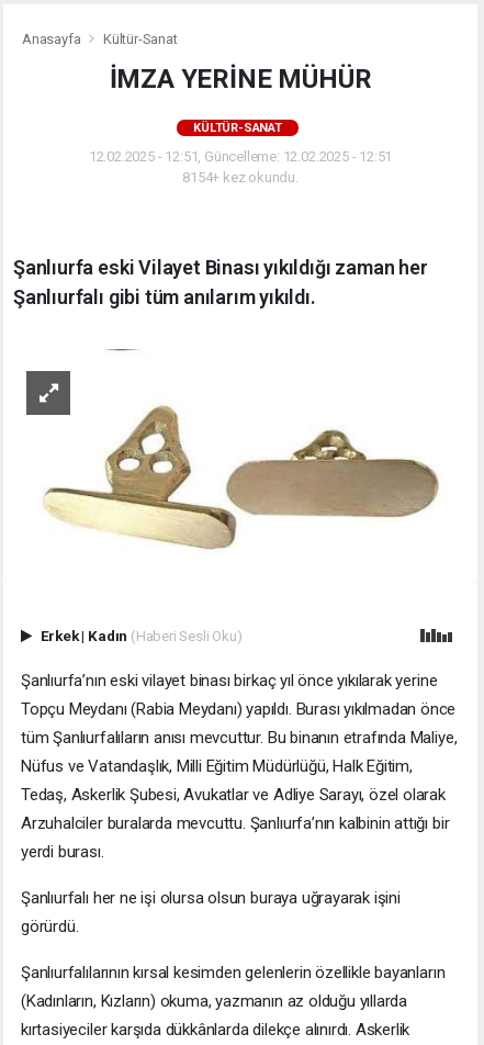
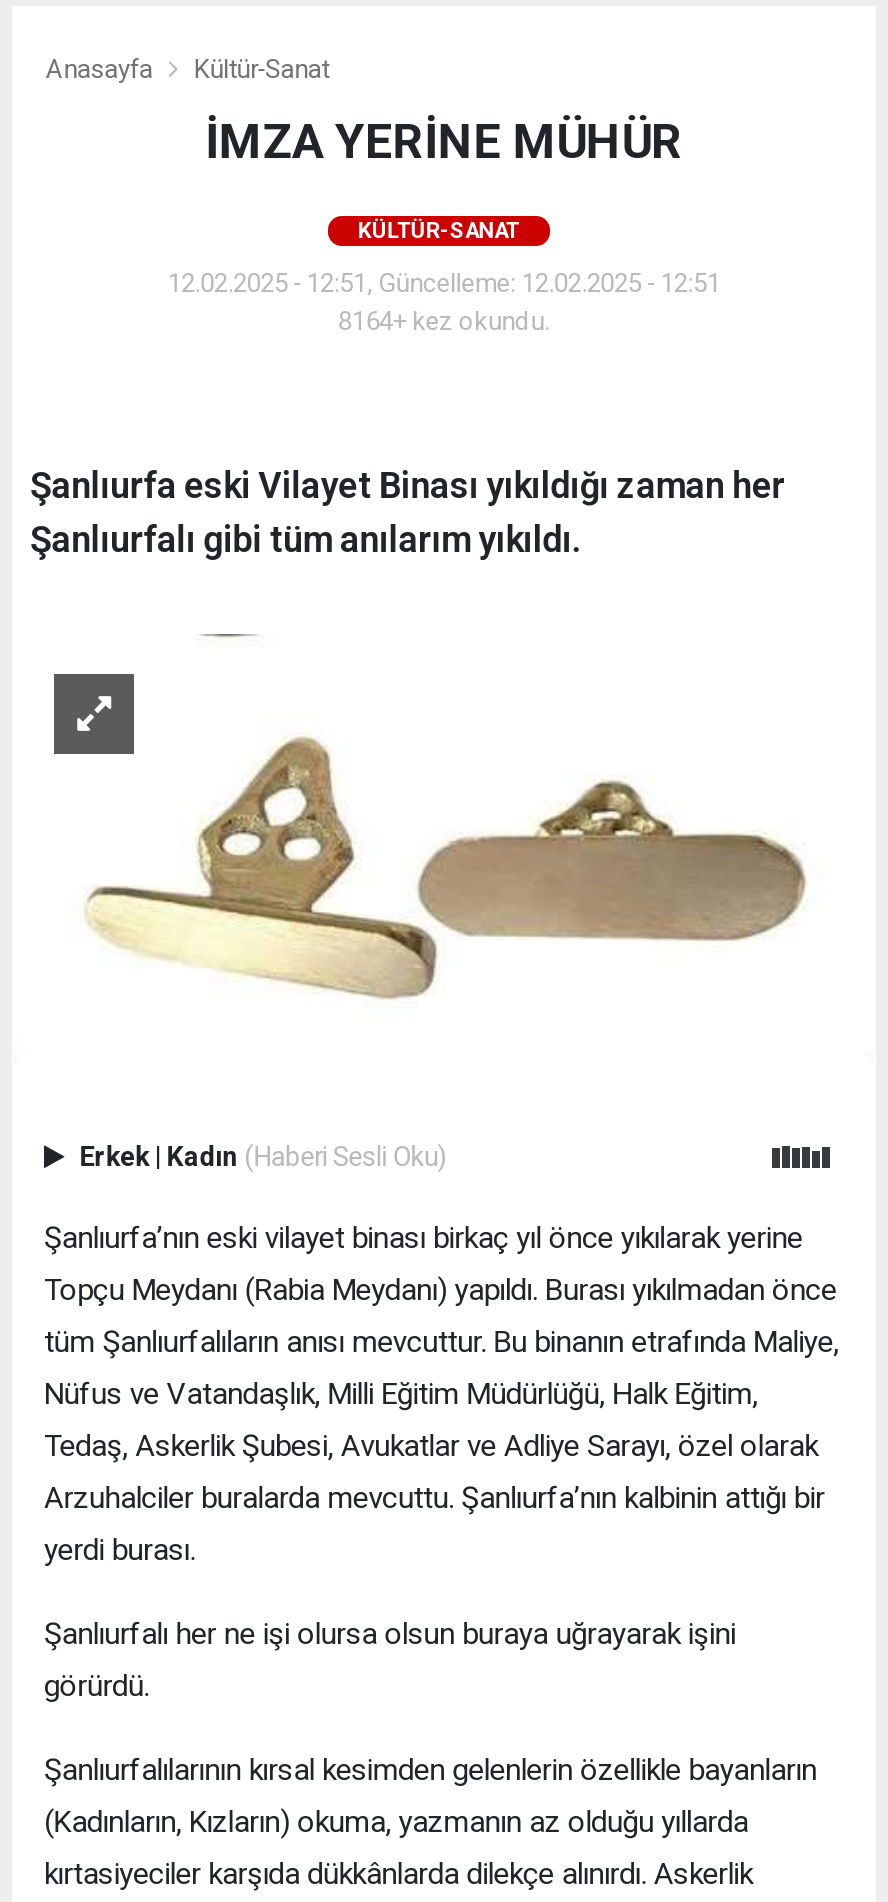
[182,169,298,185] 8154+ kez okundu. -> [338,306,550,336] 8164+ kez okundu.

